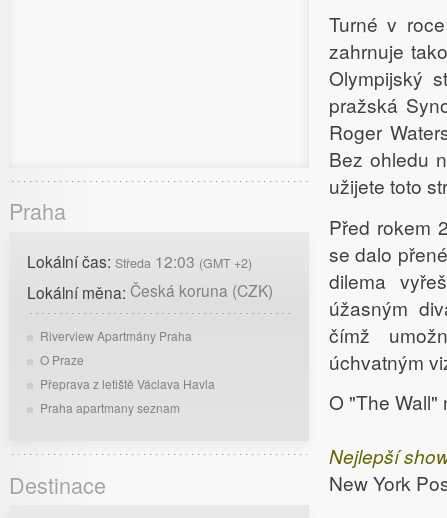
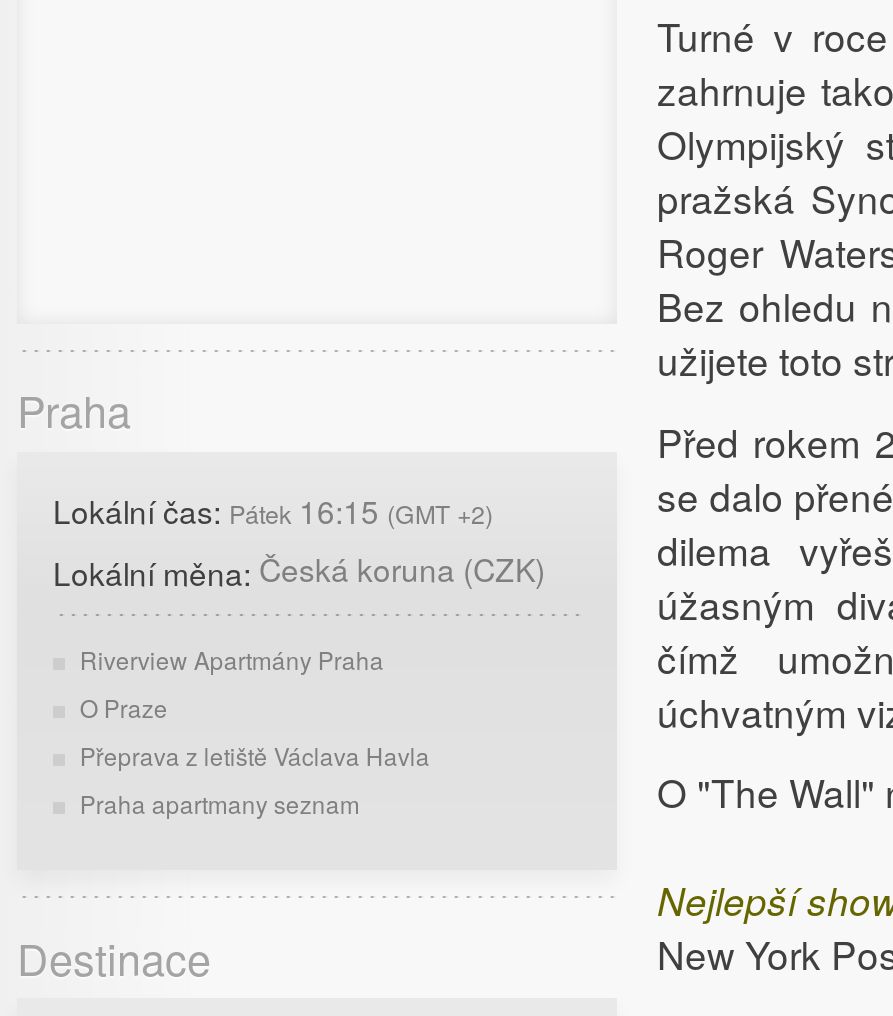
[27,250,252,272] Lokální čas: Středa 12:03 (GMT +2) -> [53,487,493,531] Lokální čas: Pátek 16:15 (GMT +2)

